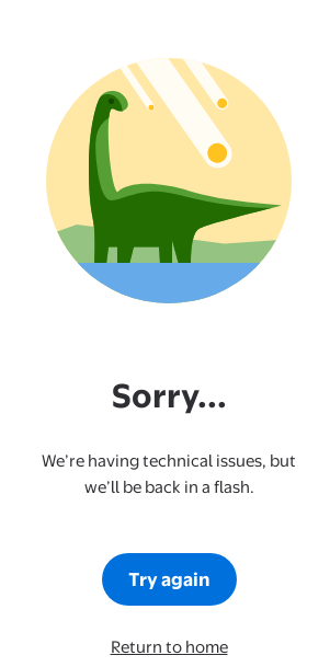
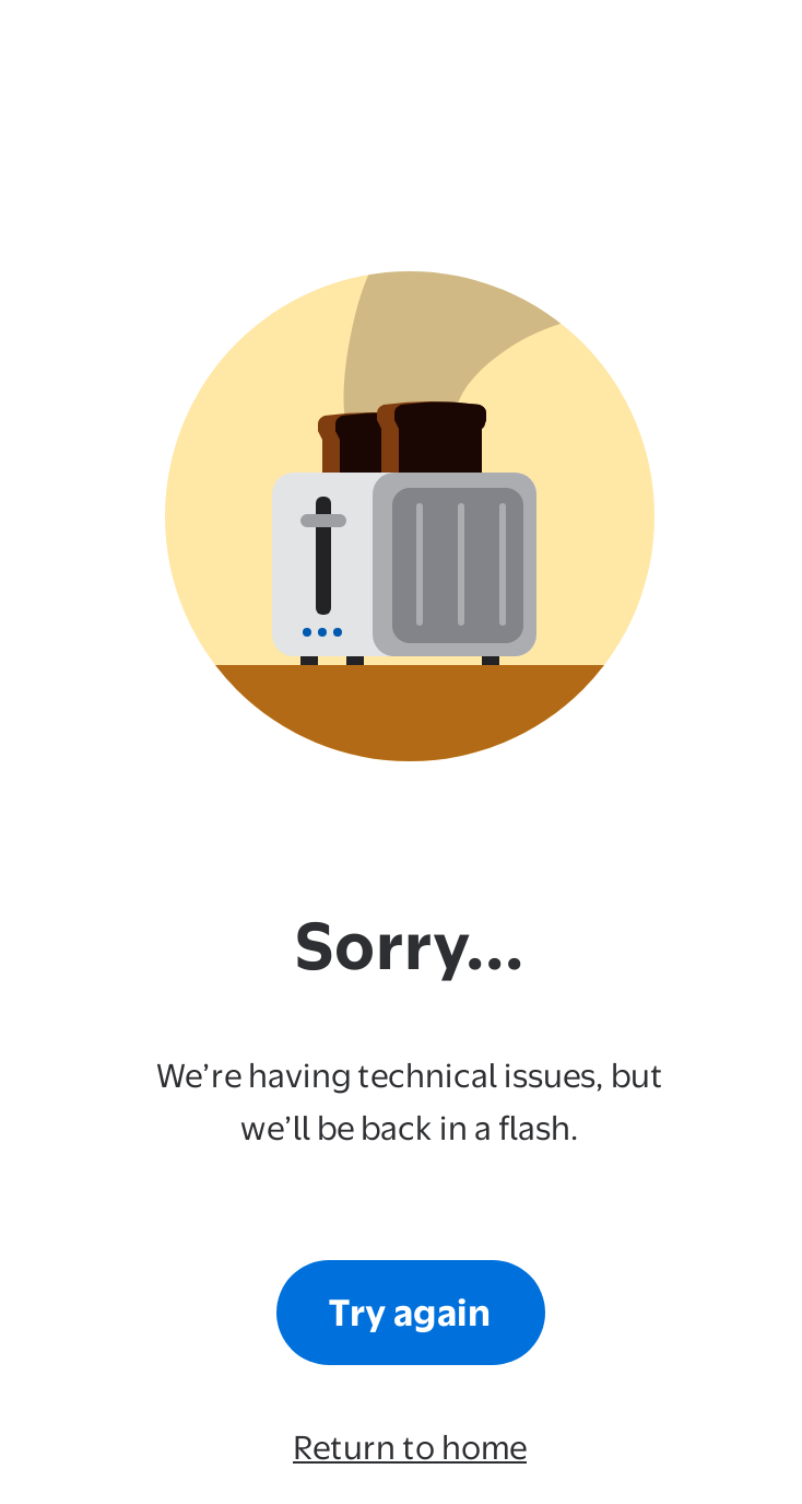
[57,59,281,304] [image] -> [189,271,626,763] [image]

